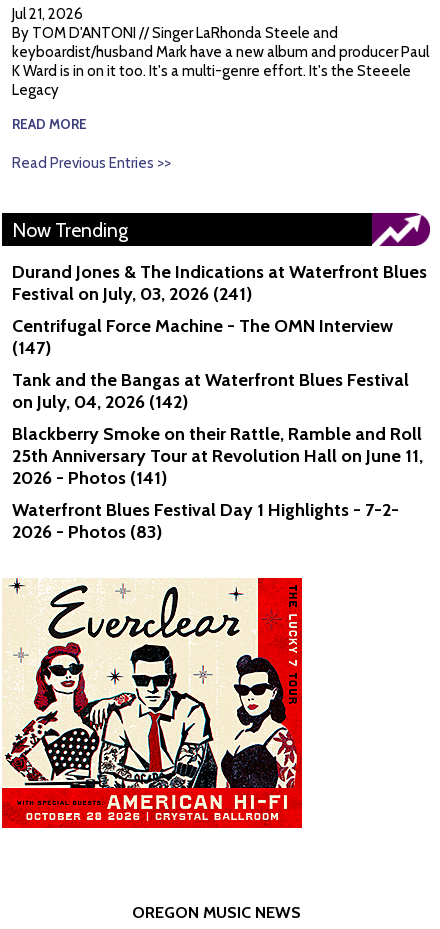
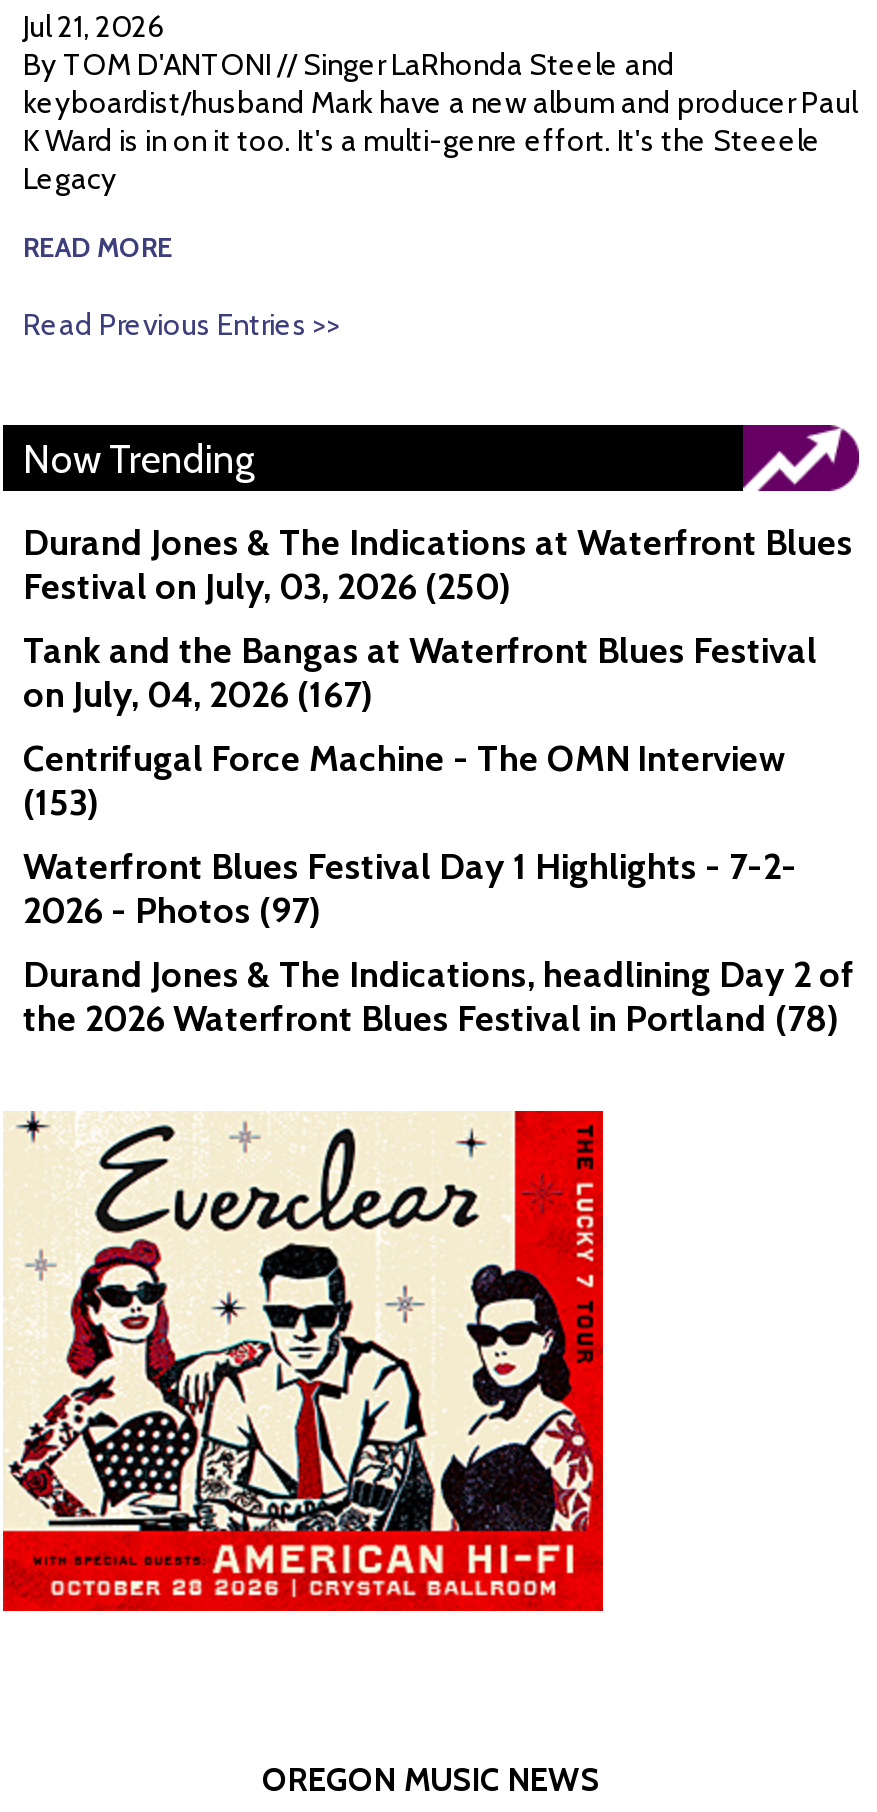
[12,283,252,305] Festival on July, 03, 2026 (241) -> [23,566,511,718] Festival on July, 03, 2026 (250) | on July, 04, 2026 (167)
moved [12,315,393,337] -> [23,738,785,782]: Centrifugal Force Machine - The OMN Interview
[12,337,423,489] (147) | on July, 04, 2026 (142) | Blackberry Smoke on their Rattle, Ramble and Roll | 25th Anniversary Tour at Revolution Hall on June 11, | 2026 - Photos (141) -> [23,782,99,826] (153)
moved [12,369,409,391] -> [23,630,817,674]: Tank and the Bangas at Waterfront Blues Festival
moved [12,499,399,521] -> [23,846,797,890]: Waterfront Blues Festival Day 1 Highlights - 7-2-
[12,521,162,543] 2026 - Photos (83) -> [23,890,855,1042] 2026 - Photos (97) | Durand Jones & The Indications, headlining Day 2 of | the 2026 Waterfront Blues Festival in Portland (78)

